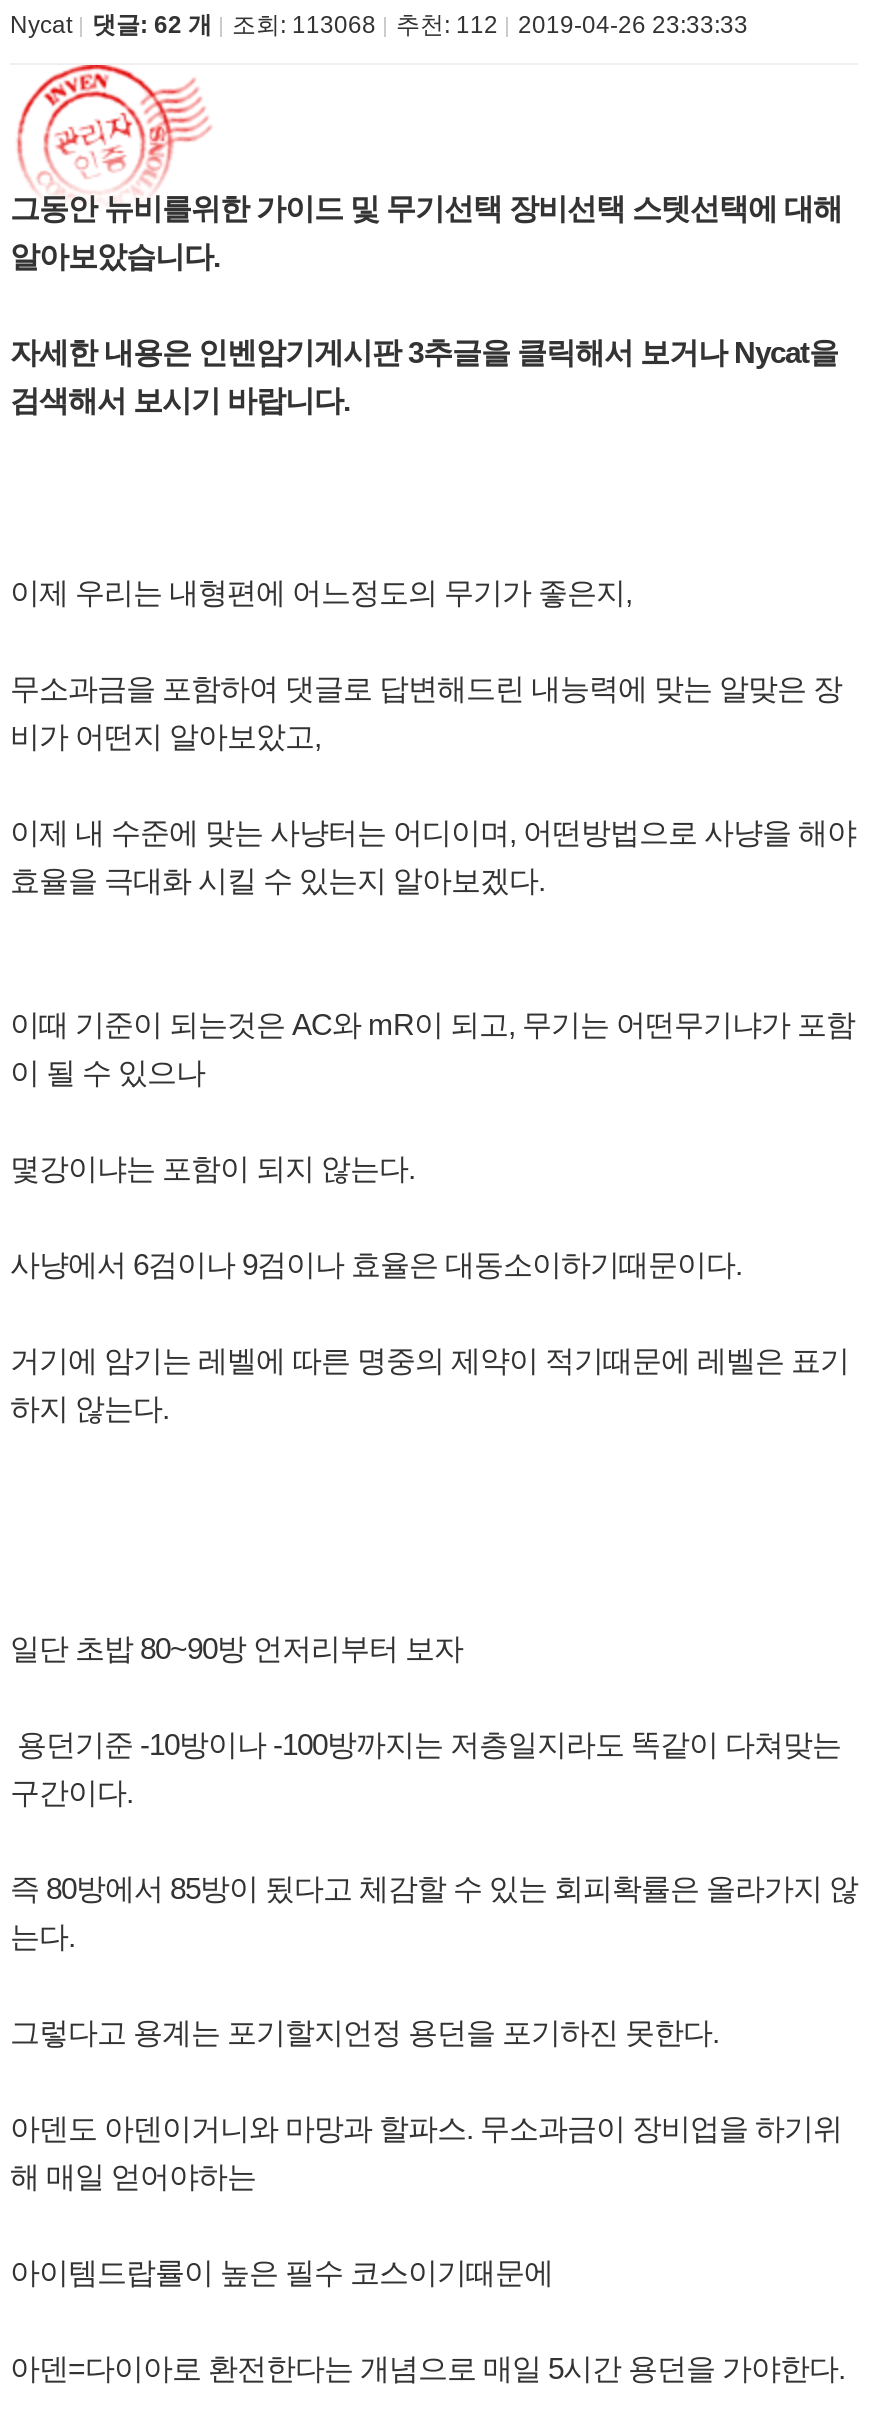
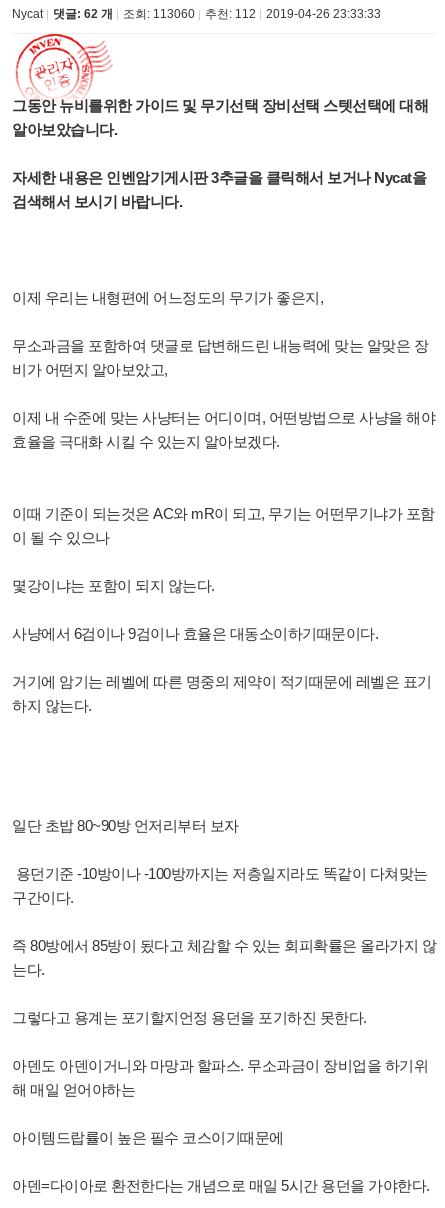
[10,11,748,39] Nycat 댓글: 62 개 조회: 113068 추천: 112 2019-04-26 23:33:33 -> [12,7,381,21] Nycat 댓글: 62 개 조회: 113060 추천: 112 2019-04-26 23:33:33

